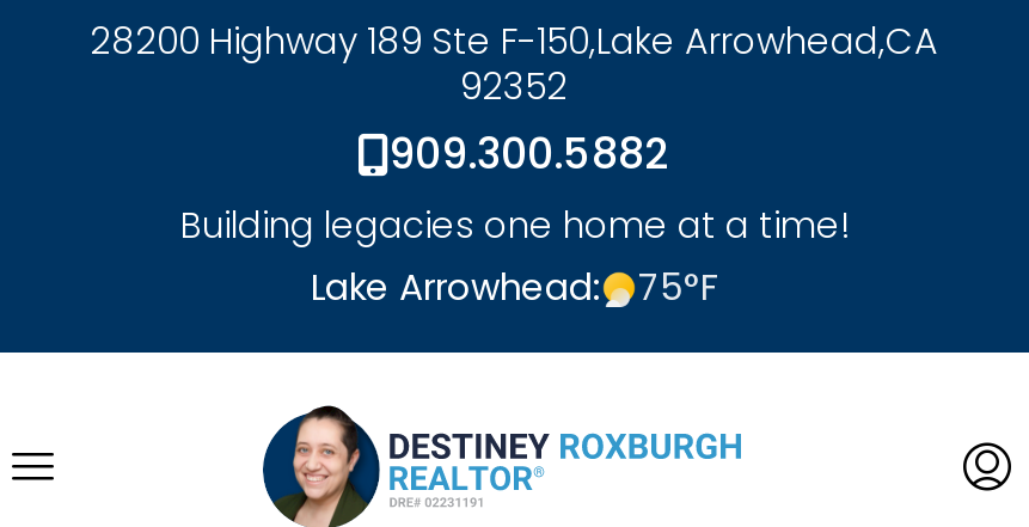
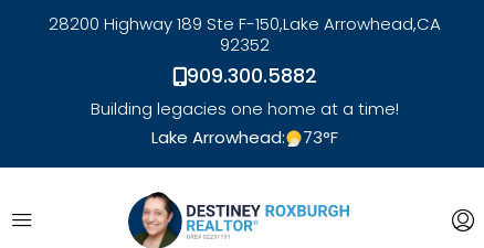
[311,262,717,312] Lake Arrowhead: 75°F -> [151,126,338,149] Lake Arrowhead: 73°F

